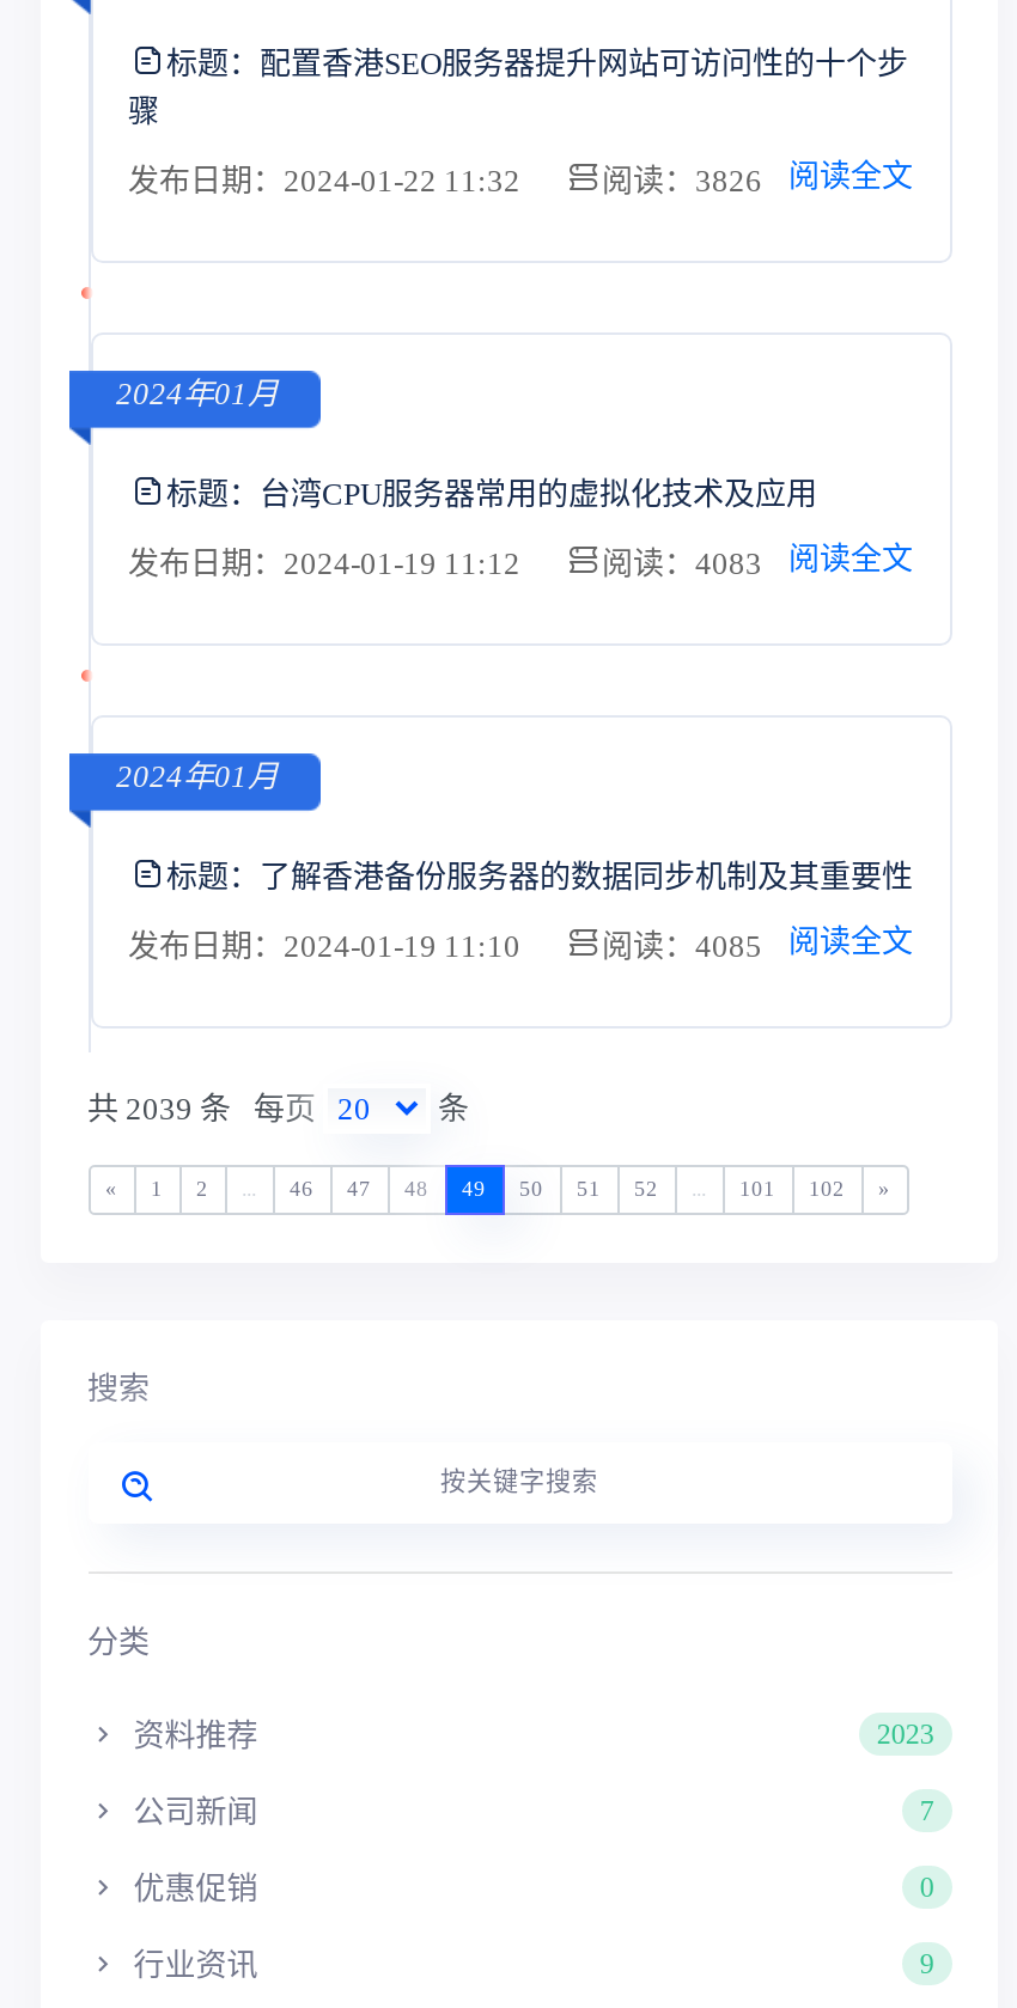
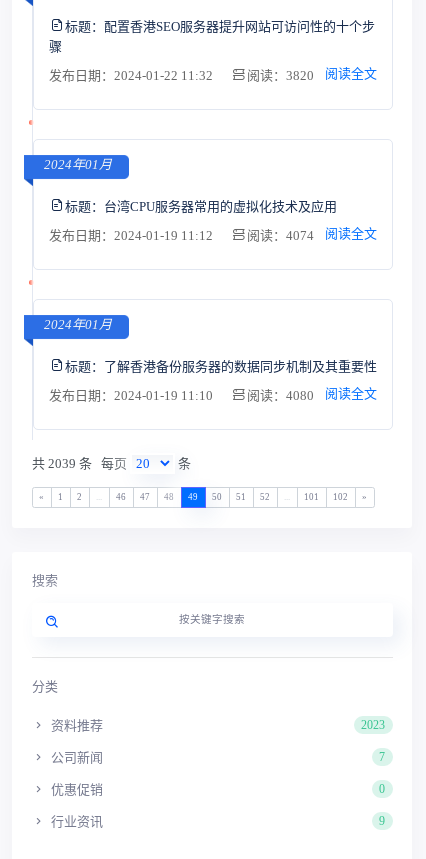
[602,158,913,199] 阅读：3826 阅读全文 -> [246,66,376,83] 阅读：3820 阅读全文
[602,541,913,581] 阅读：4083 阅读全文 -> [246,226,376,243] 阅读：4074 阅读全文
[602,923,913,964] 阅读：4085 阅读全文 -> [246,386,376,403] 阅读：4080 阅读全文

